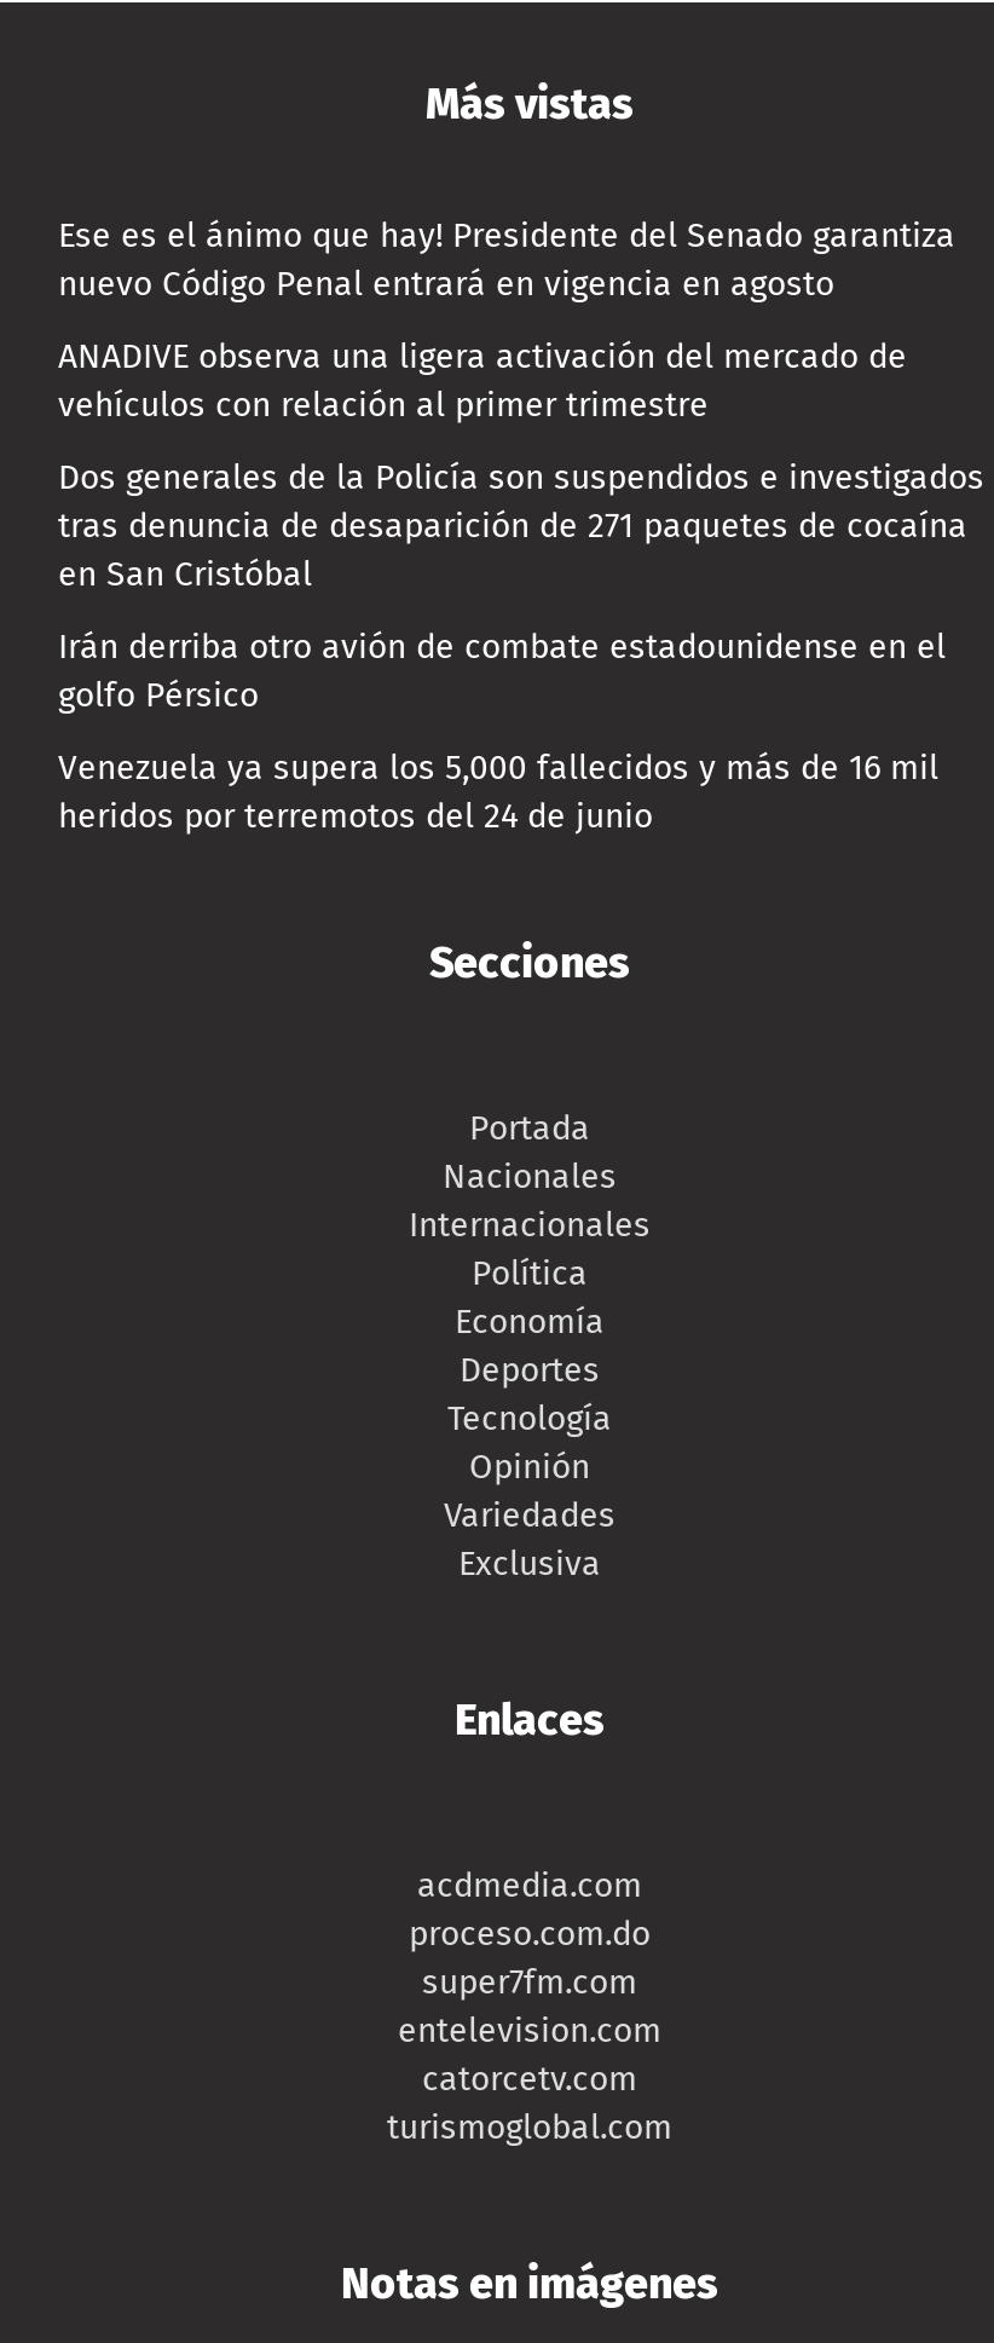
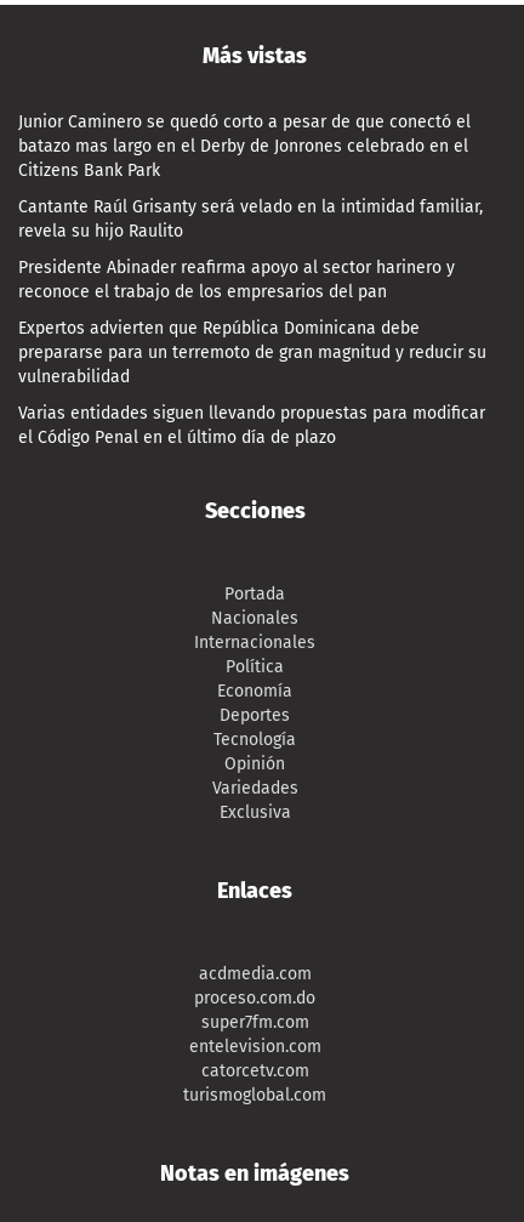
[58,216,955,306] Ese es el ánimo que hay! Presidente del Senado garantiza | nuevo Código Penal entrará en vigencia en agosto -> [18,112,471,181] Junior Caminero se quedó corto a pesar de que conectó el | batazo mas largo en el Derby de Jonrones celebrado en el | Citizens Bank Park
[58,337,907,427] ANADIVE observa una ligera activación del mercado de | vehículos con relación al primer trimestre -> [18,197,483,242] Cantante Raúl Grisanty será velado en la intimidad familiar, | revela su hijo Raulito
[58,458,984,596] Dos generales de la Policía son suspendidos e investigados | tras denuncia de desaparición de 271 paquetes de cocaína | en San Cristóbal -> [18,258,455,303] Presidente Abinader reafirma apoyo al sector harinero y | reconoce el trabajo de los empresarios del pan
[58,628,946,717] Irán derriba otro avión de combate estadounidense en el | golfo Pérsico -> [18,318,486,388] Expertos advierten que República Dominicana debe | prepararse para un terremoto de gran magnitud y reducir su | vulnerabilidad
[58,749,938,838] Venezuela ya supera los 5,000 fallecidos y más de 16 mil | heridos por terremotos del 24 de junio -> [18,403,485,448] Varias entidades siguen llevando propuestas para modificar | el Código Penal en el último día de plazo

